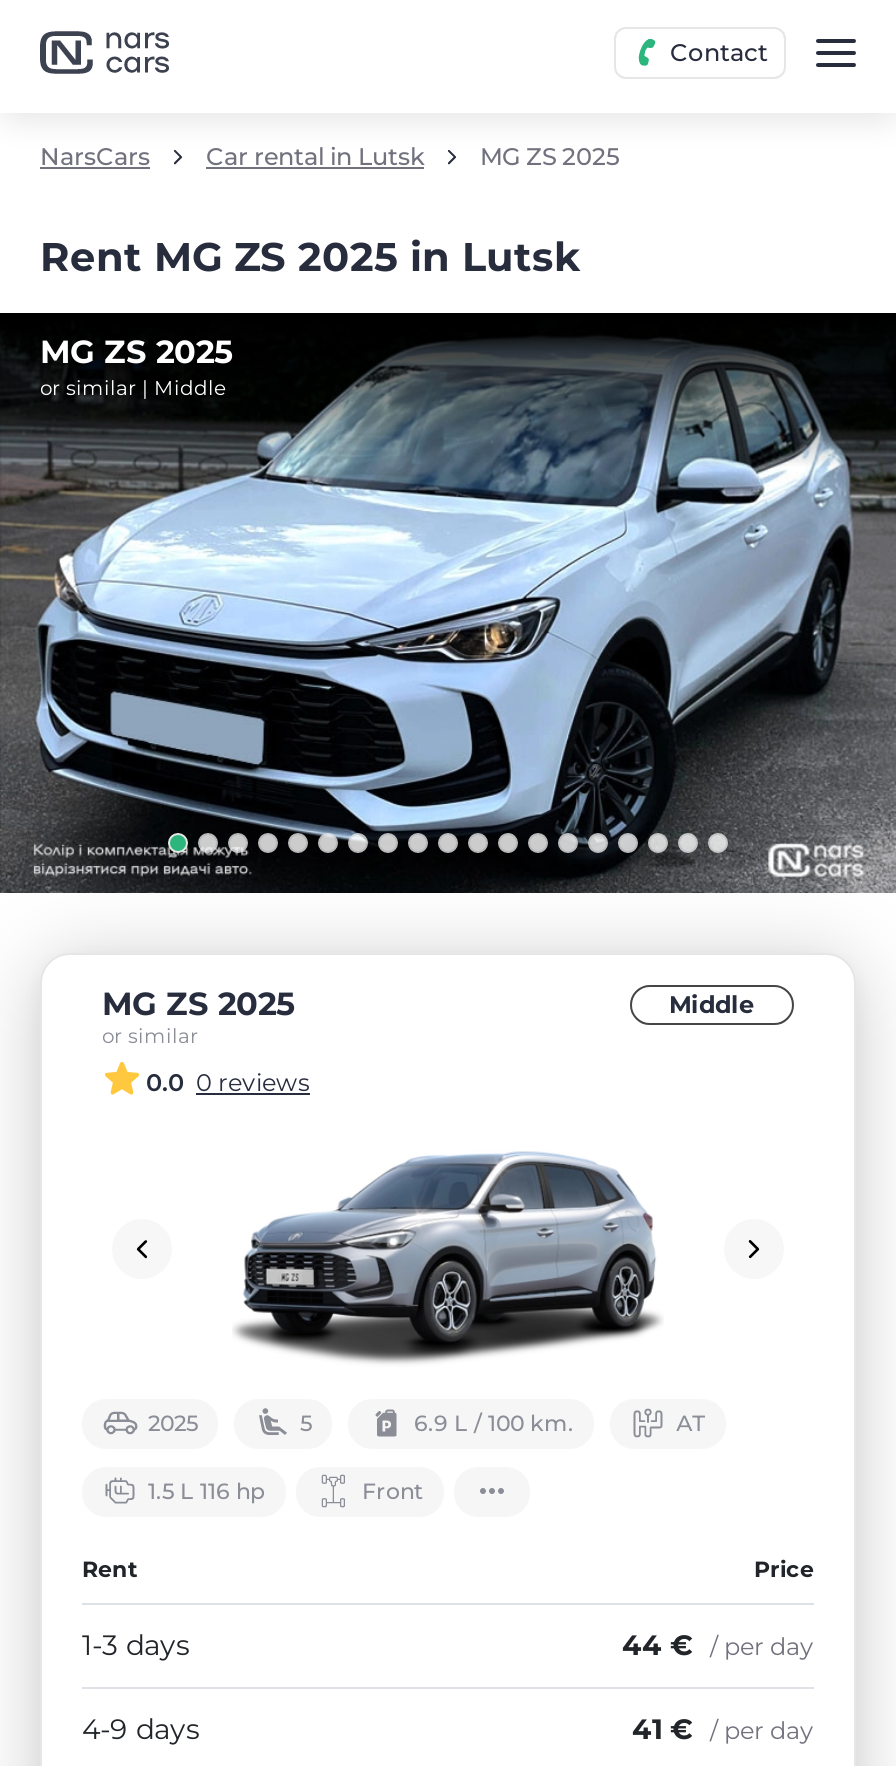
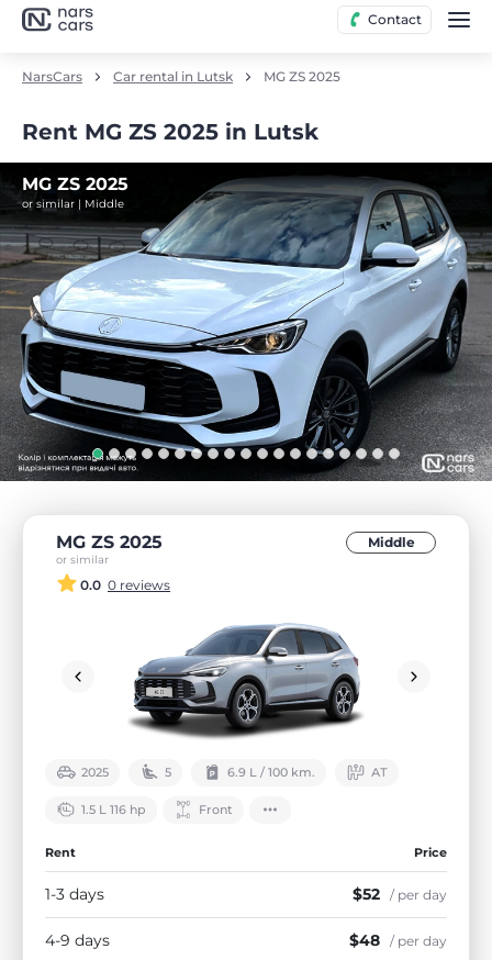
[622,1627,814,1663] 44 € / per day -> [353,884,447,904] $52 / per day
[632,1711,814,1747] 41 € / per day -> [349,930,447,950] $48 / per day

